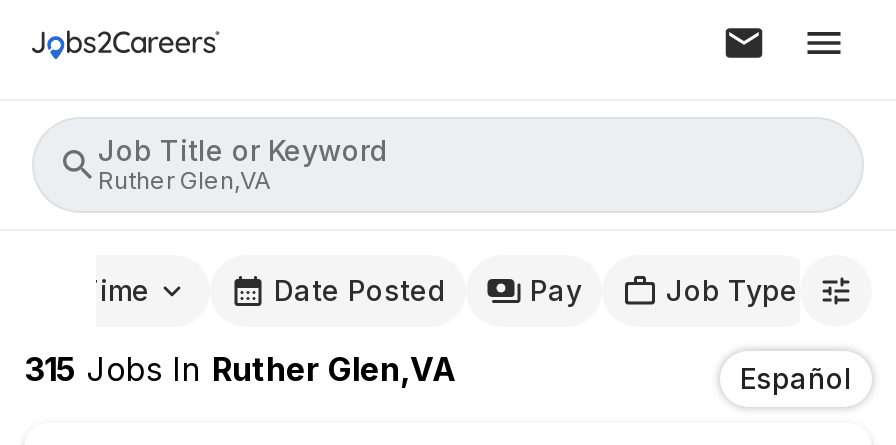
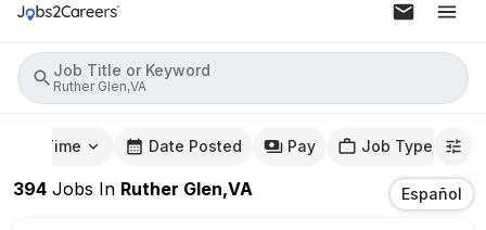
[24,349,456,389] 315 Jobs In Ruther Glen,VA -> [13,178,253,200] 394 Jobs In Ruther Glen,VA

